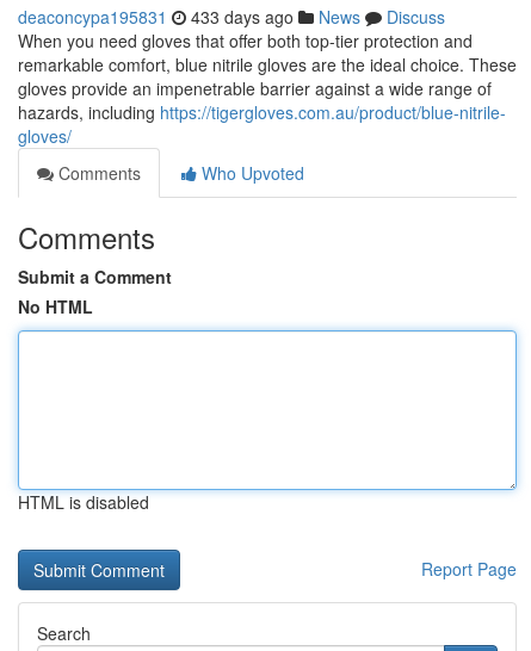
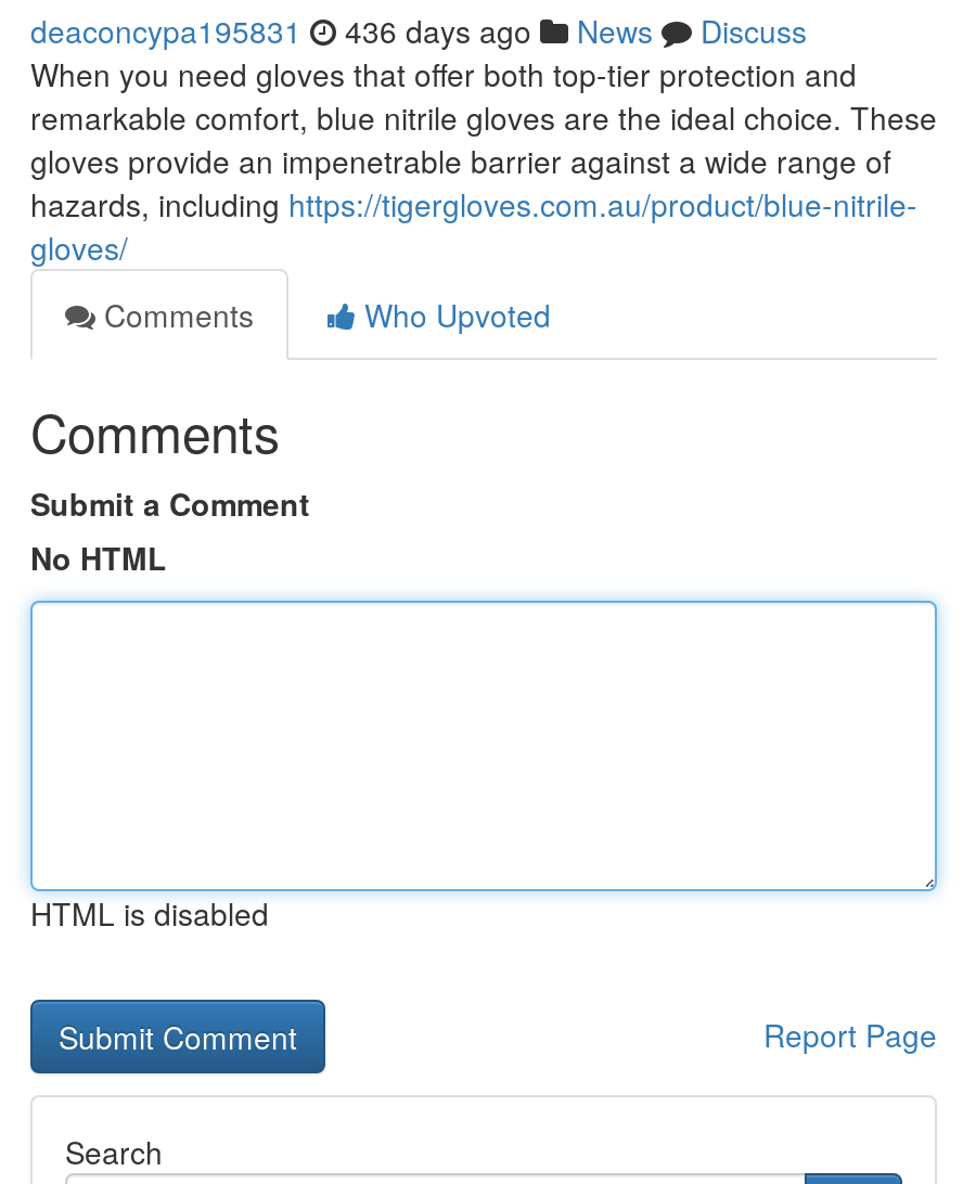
[18,5,445,29] deaconcypa195831 433 days ago News Discuss -> [30,9,807,52] deaconcypa195831 436 days ago News Discuss

